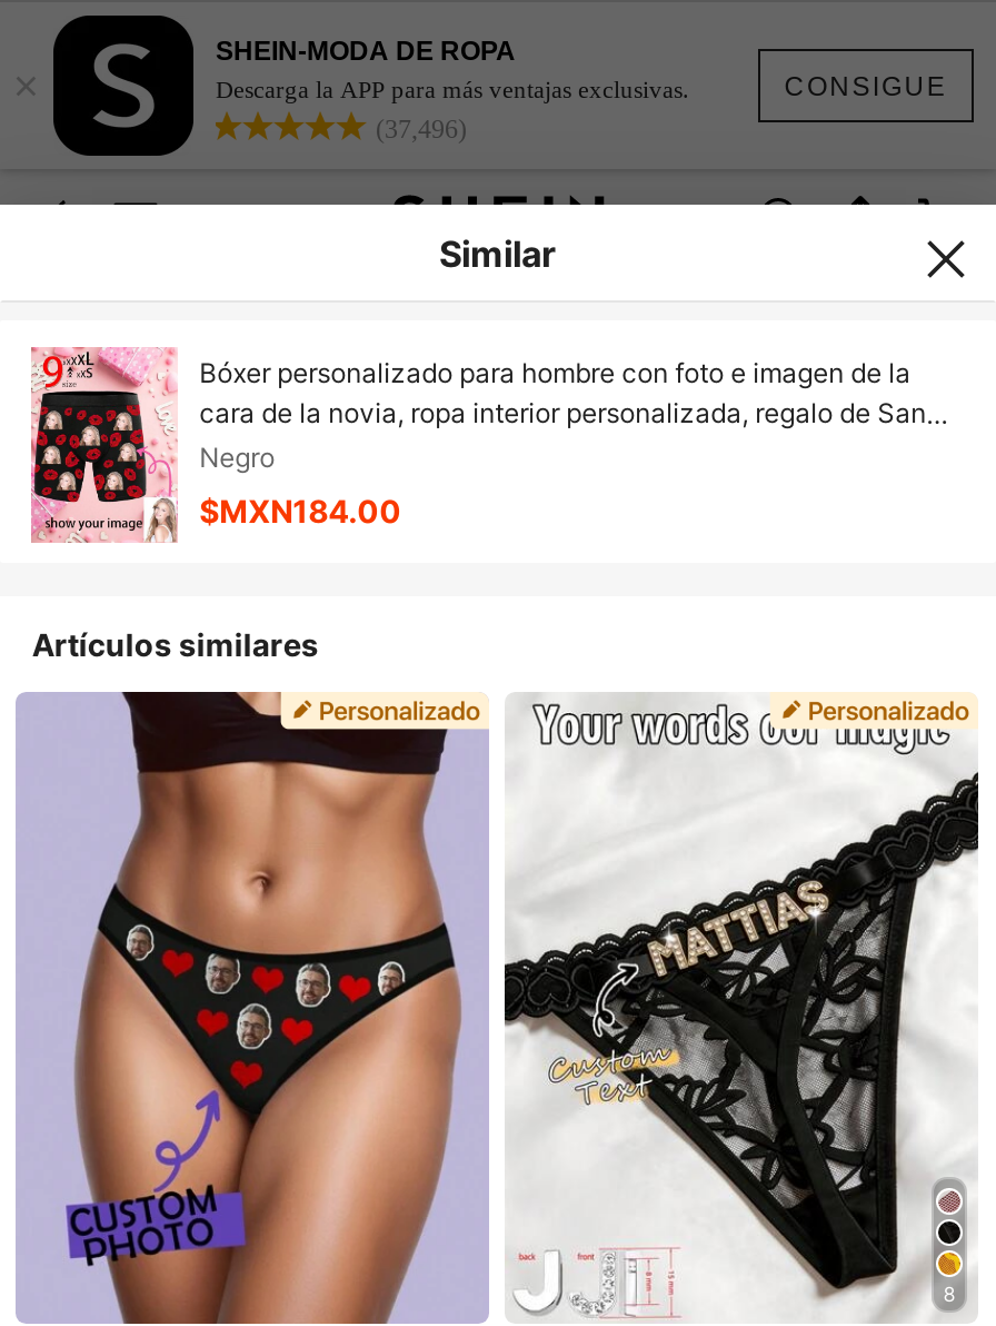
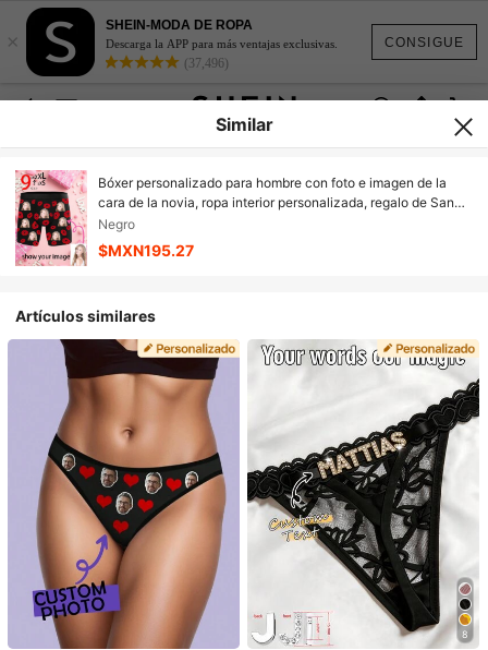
[199,493,402,530] $MXN184.00 -> [98,241,193,260] $MXN195.27

